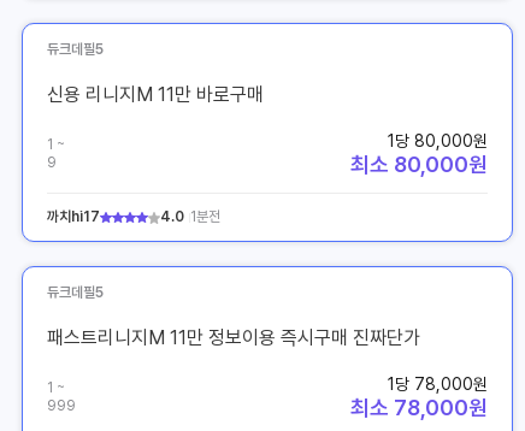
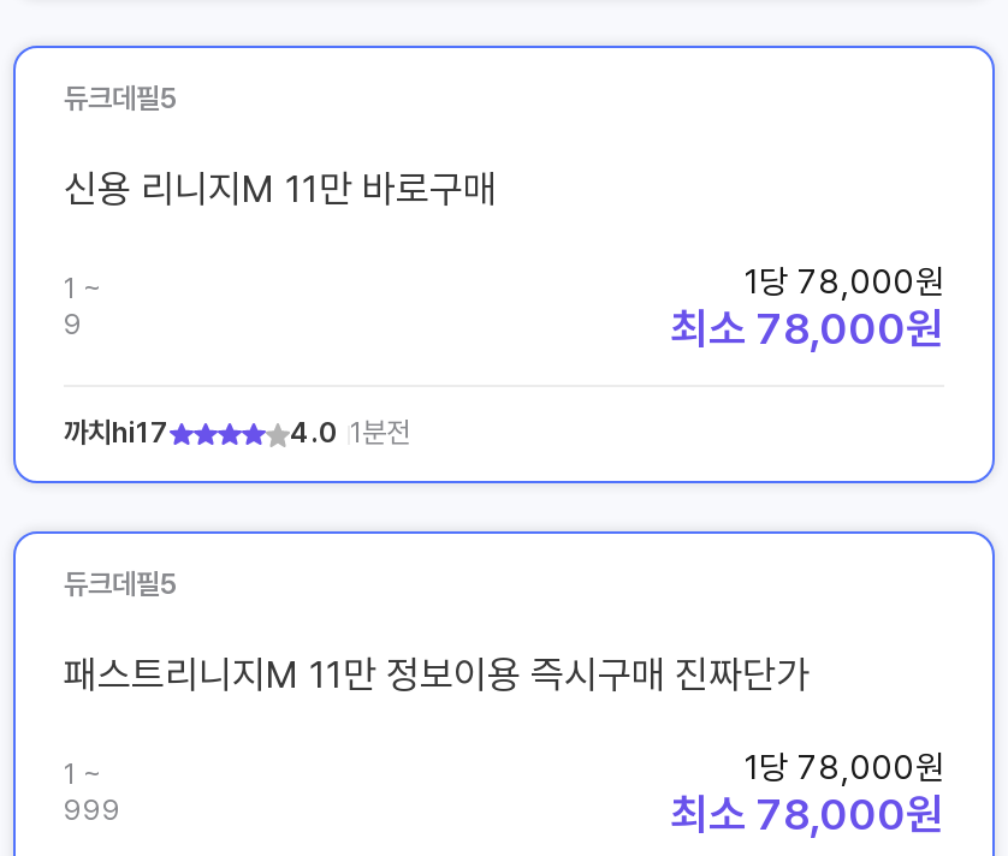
[388,131,488,150] 1당 80,000원 -> [745,262,944,301] 1당 78,000원
[350,152,488,177] 최소 80,000원 -> [670,303,944,353] 최소 78,000원

